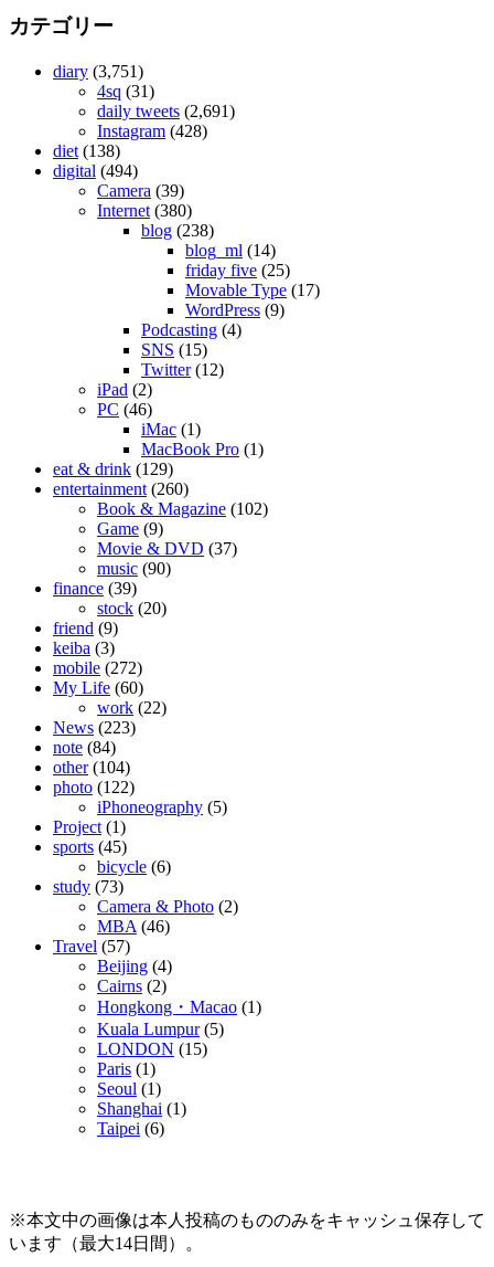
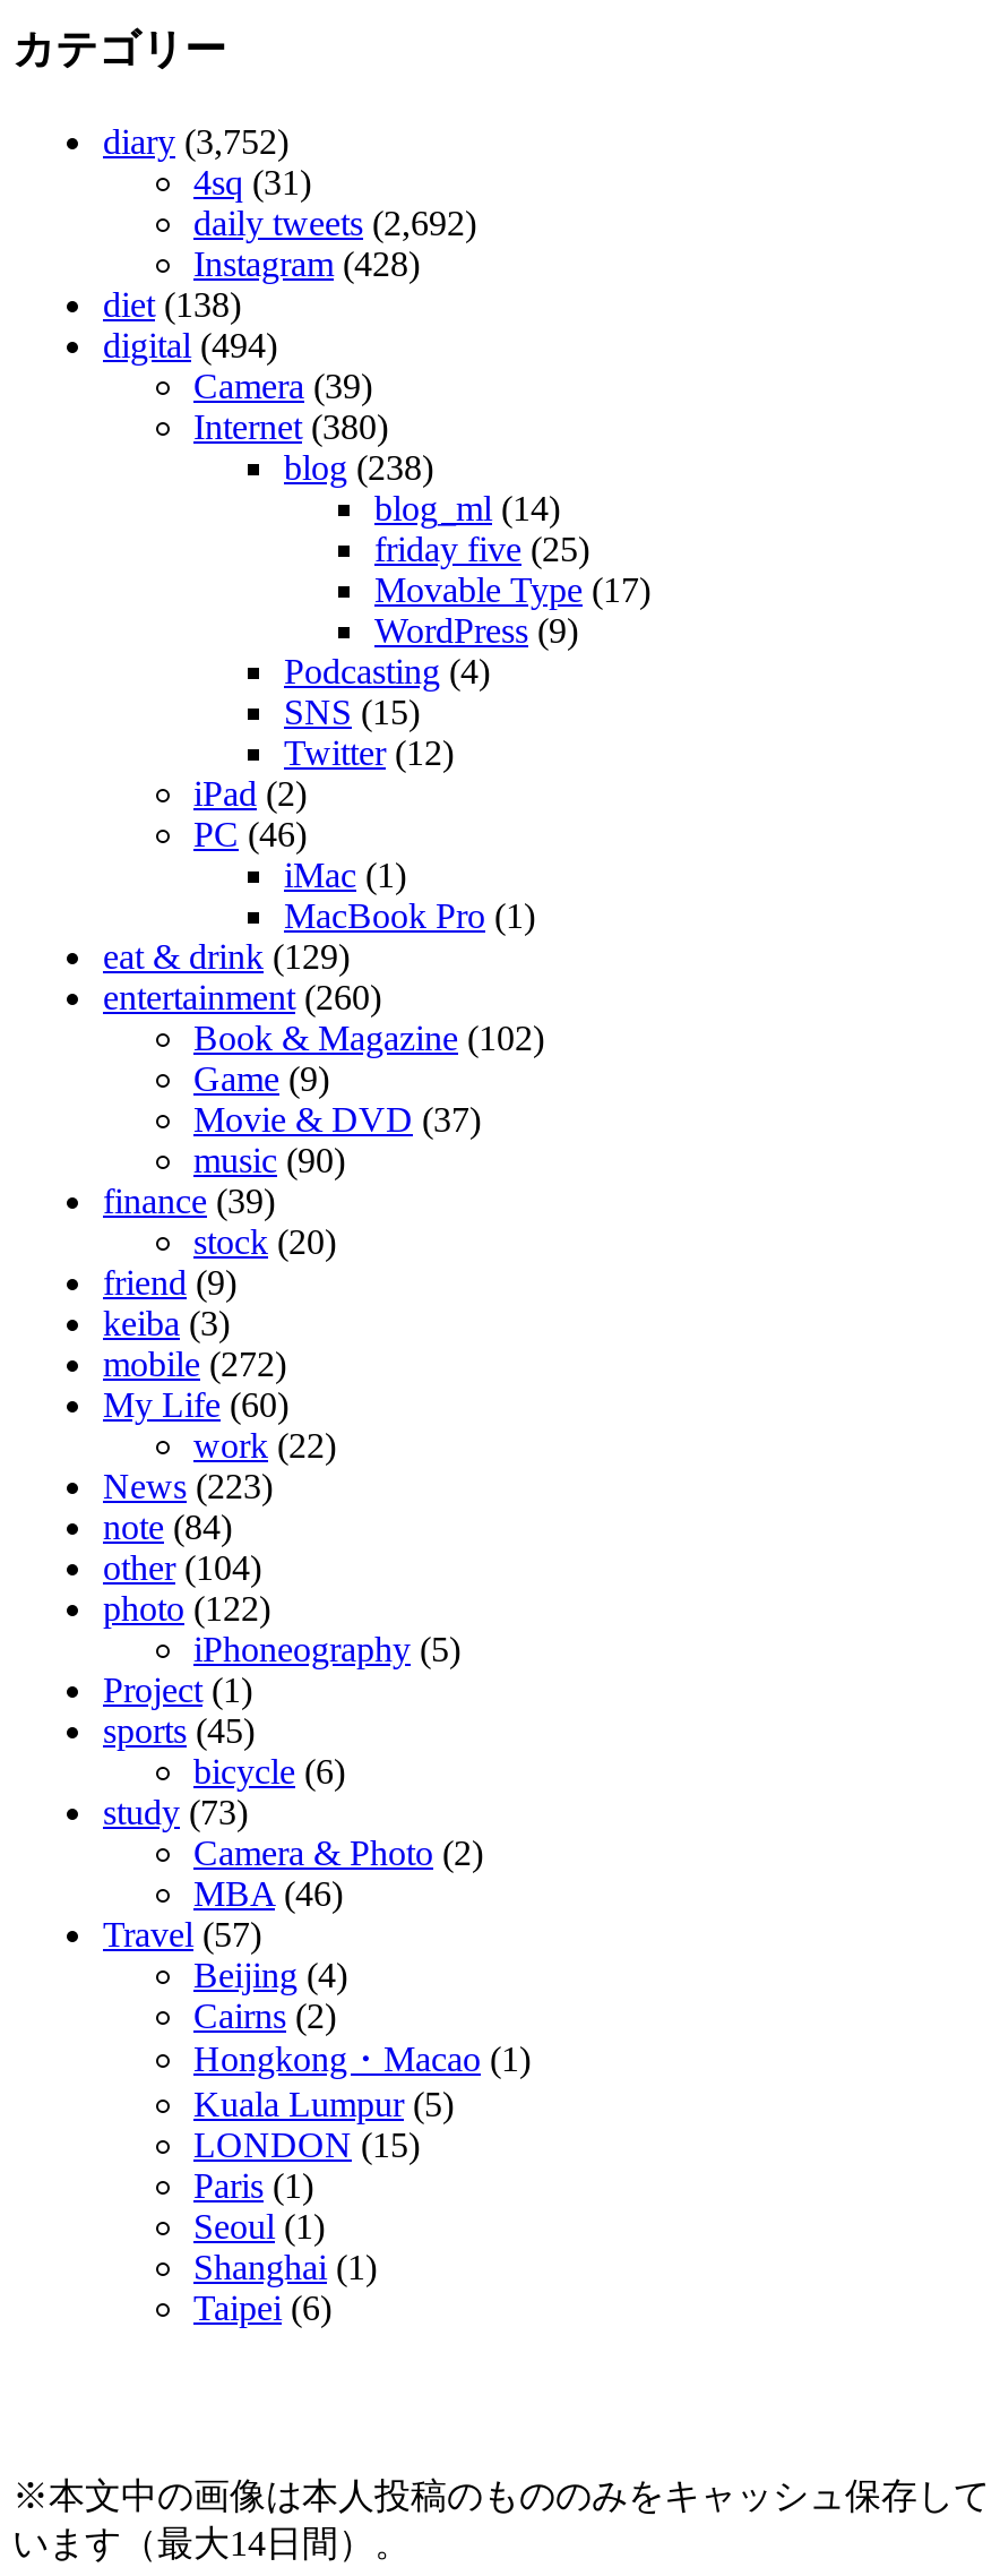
[53,62,143,81] diary (3,751) -> [103,122,288,161] diary (3,752)
[97,102,235,121] daily tweets (2,691) -> [193,204,476,242] daily tweets (2,692)

